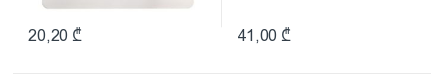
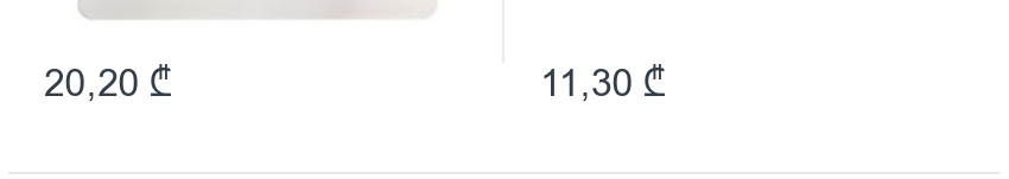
[237,26,291,43] 41,00 ₾ -> [540,62,666,102] 11,30 ₾

